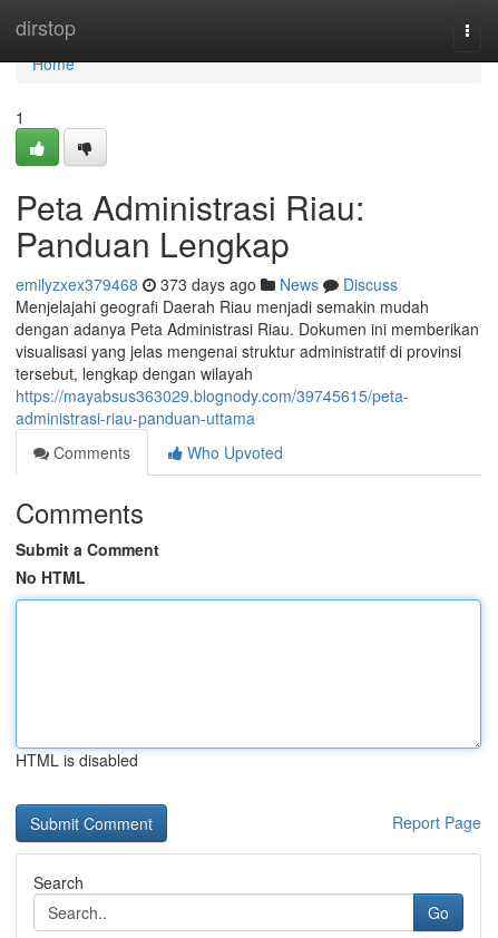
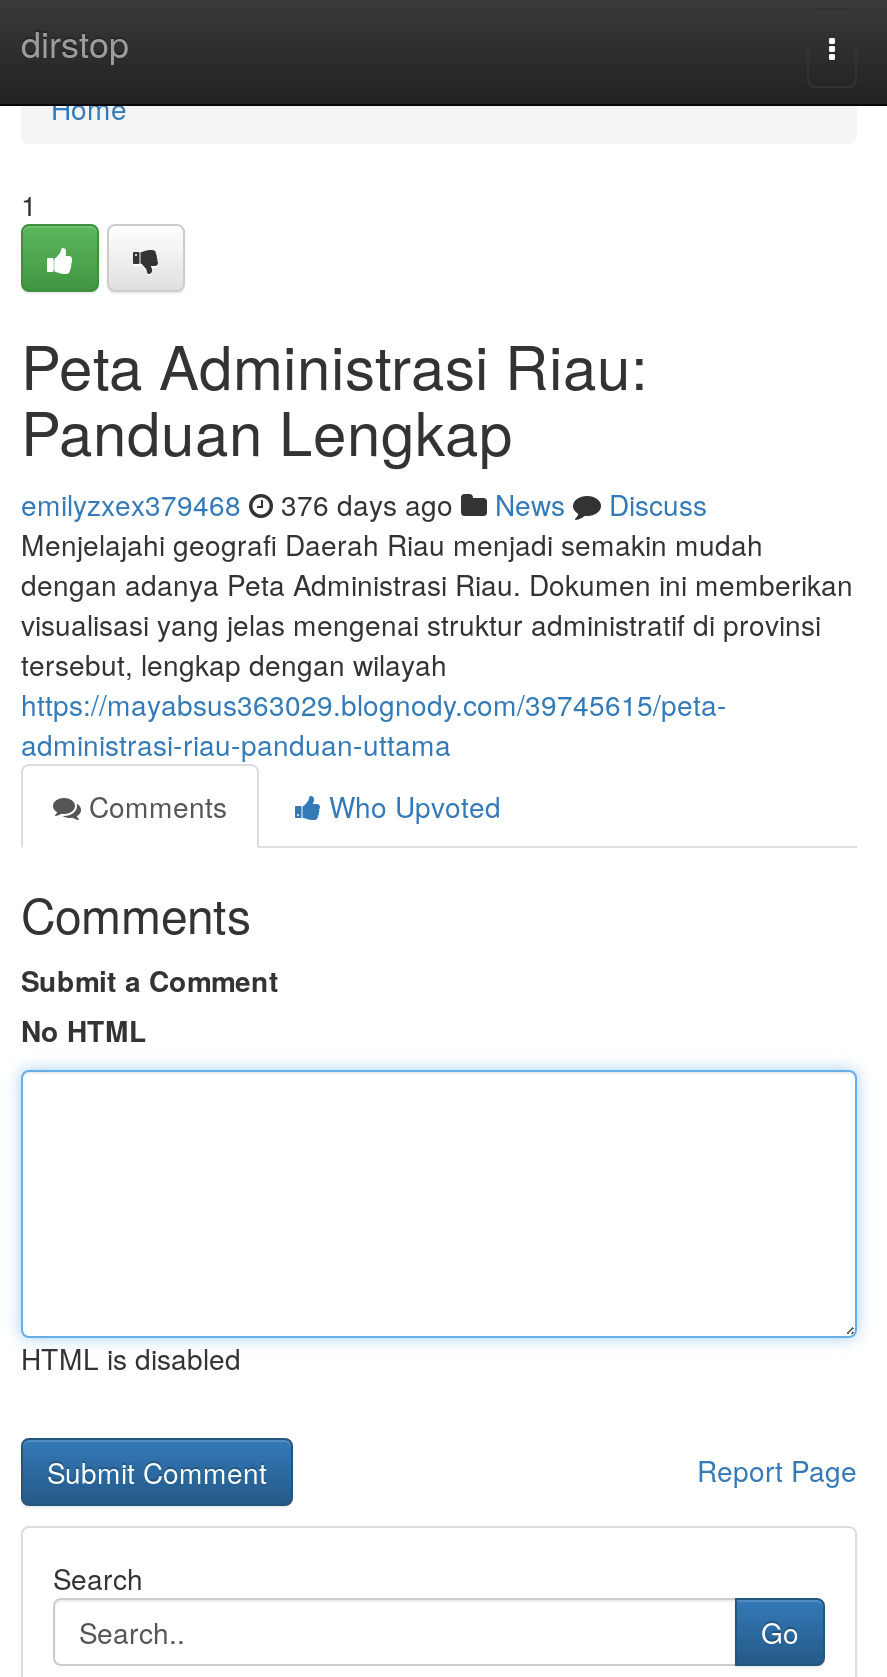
[16,273,398,295] emilyzxex379468 373 days ago News Discuss -> [21,484,707,524] emilyzxex379468 376 days ago News Discuss

